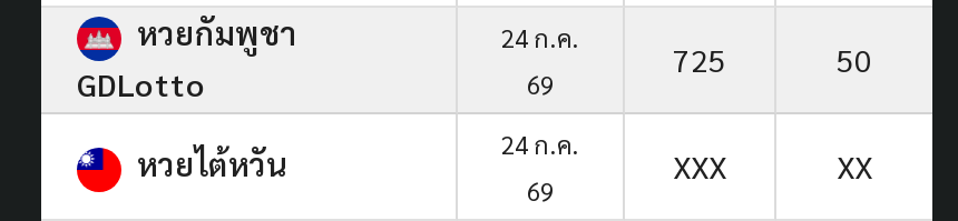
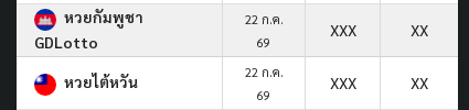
[501,21,579,54] 24 ก.ค. -> [244,11,283,27] 22 ก.ค.
[673,38,872,78] 725 | 50 -> [329,20,428,39] XXX | XX
[501,127,579,161] 24 ก.ค. -> [244,64,283,80] 22 ก.ค.

